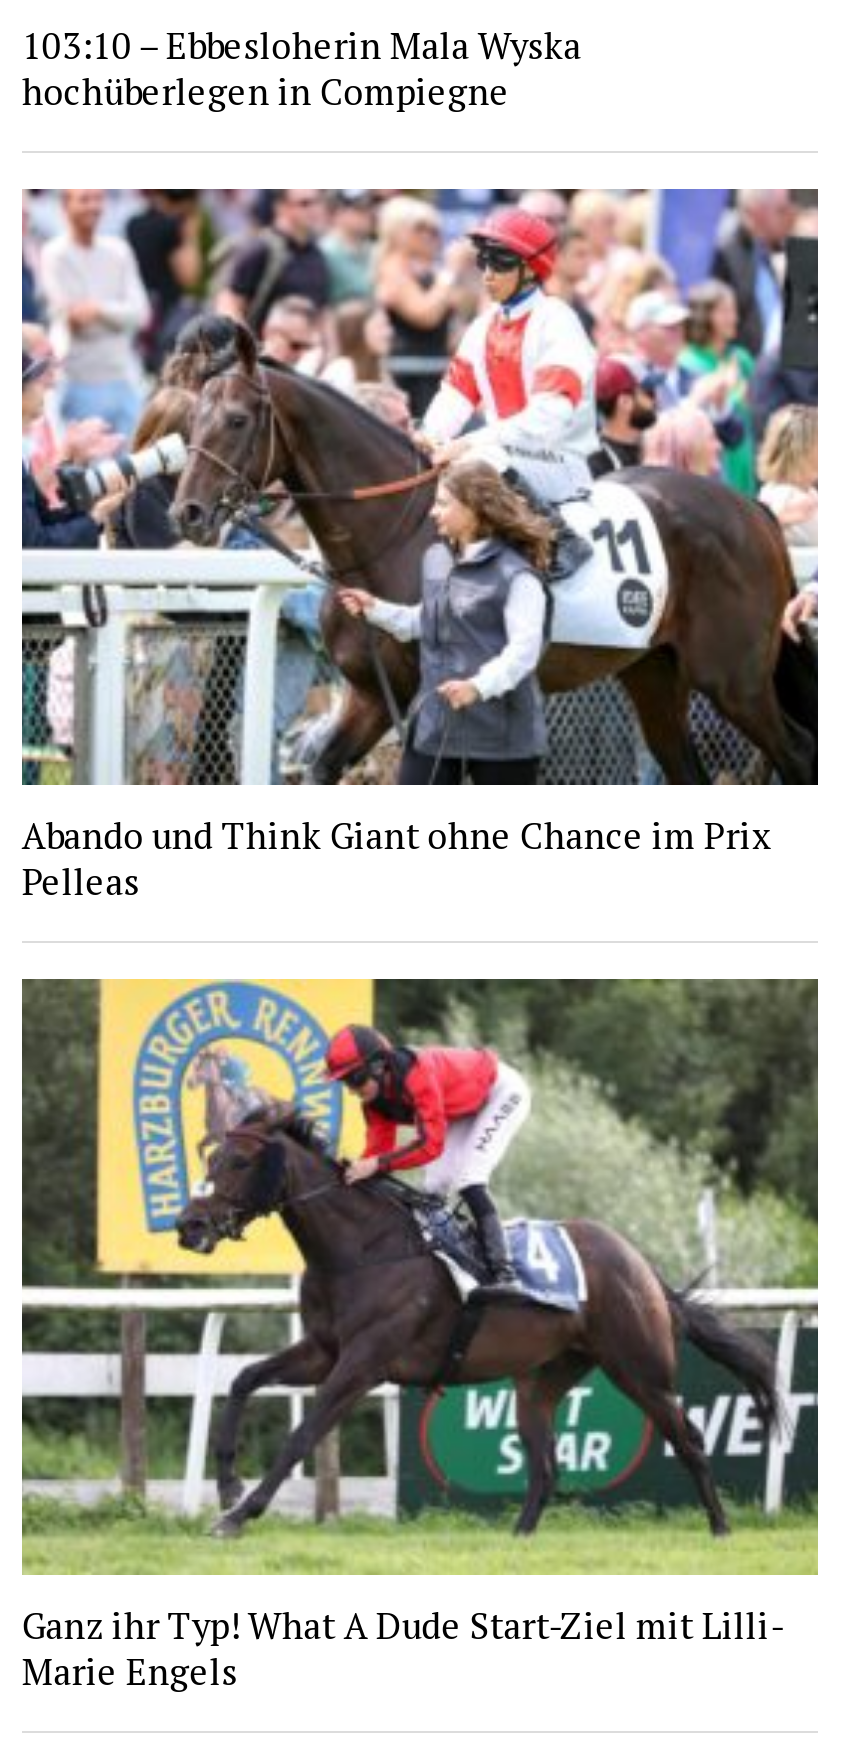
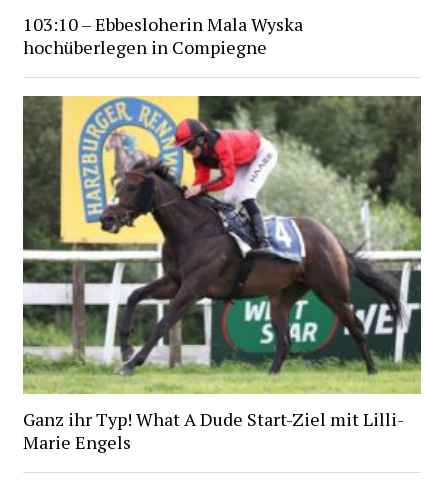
[20,187,820,905] [image] | Abando und Think Giant ohne Chance im Prix | Pelleas -> none

